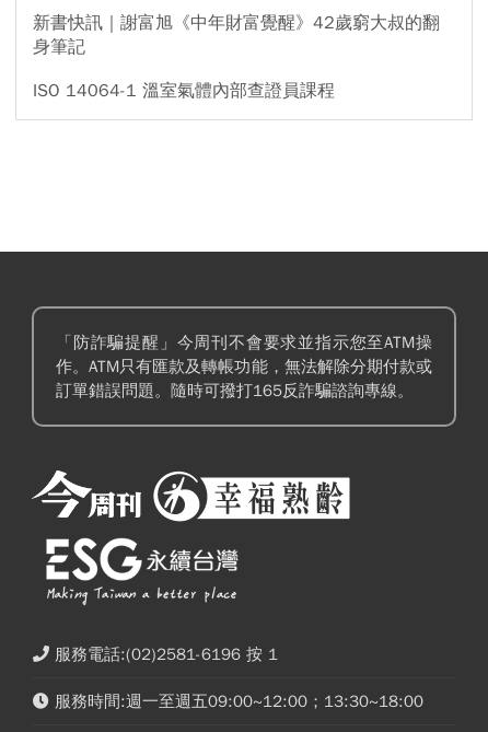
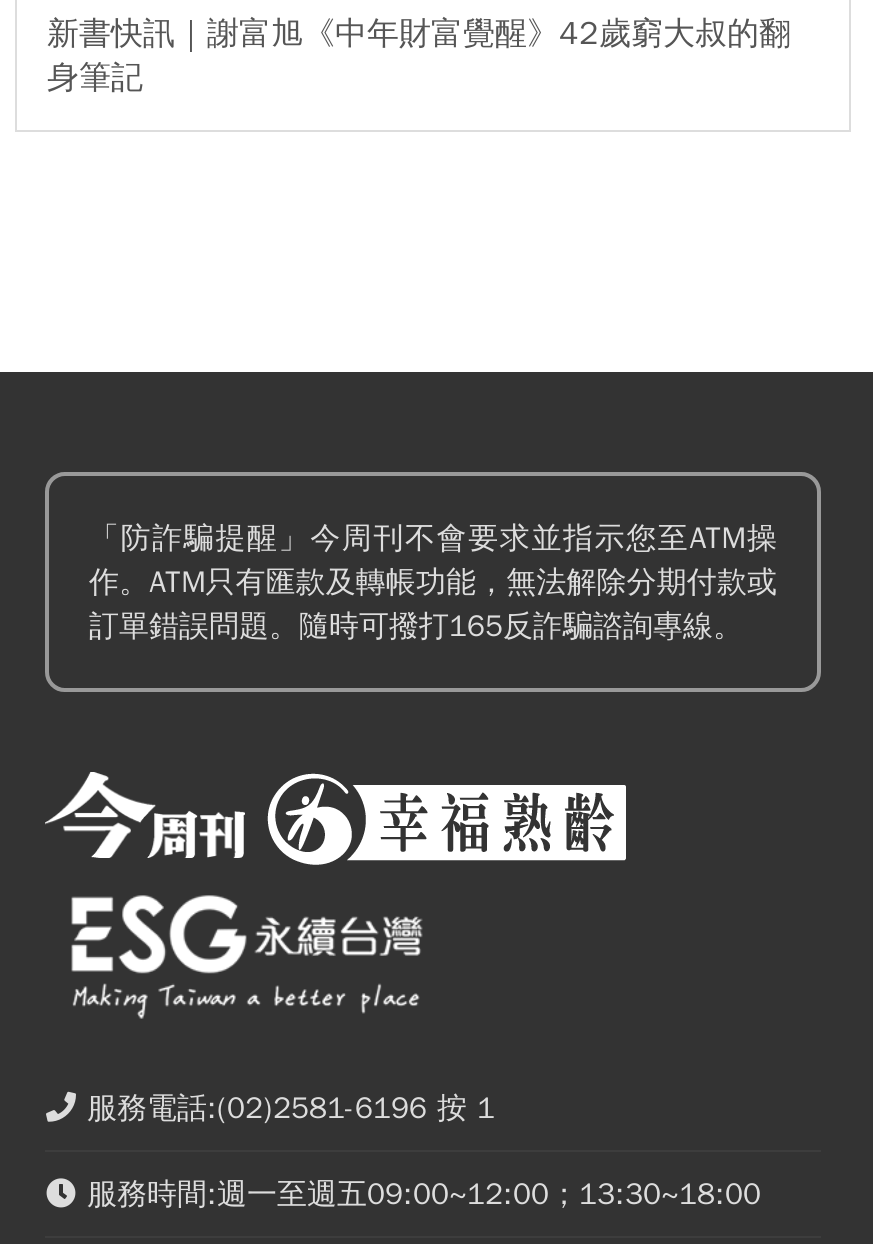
[33,80,335,102] ISO 14064-1 溫室氣體內部查證員課程 -> none

